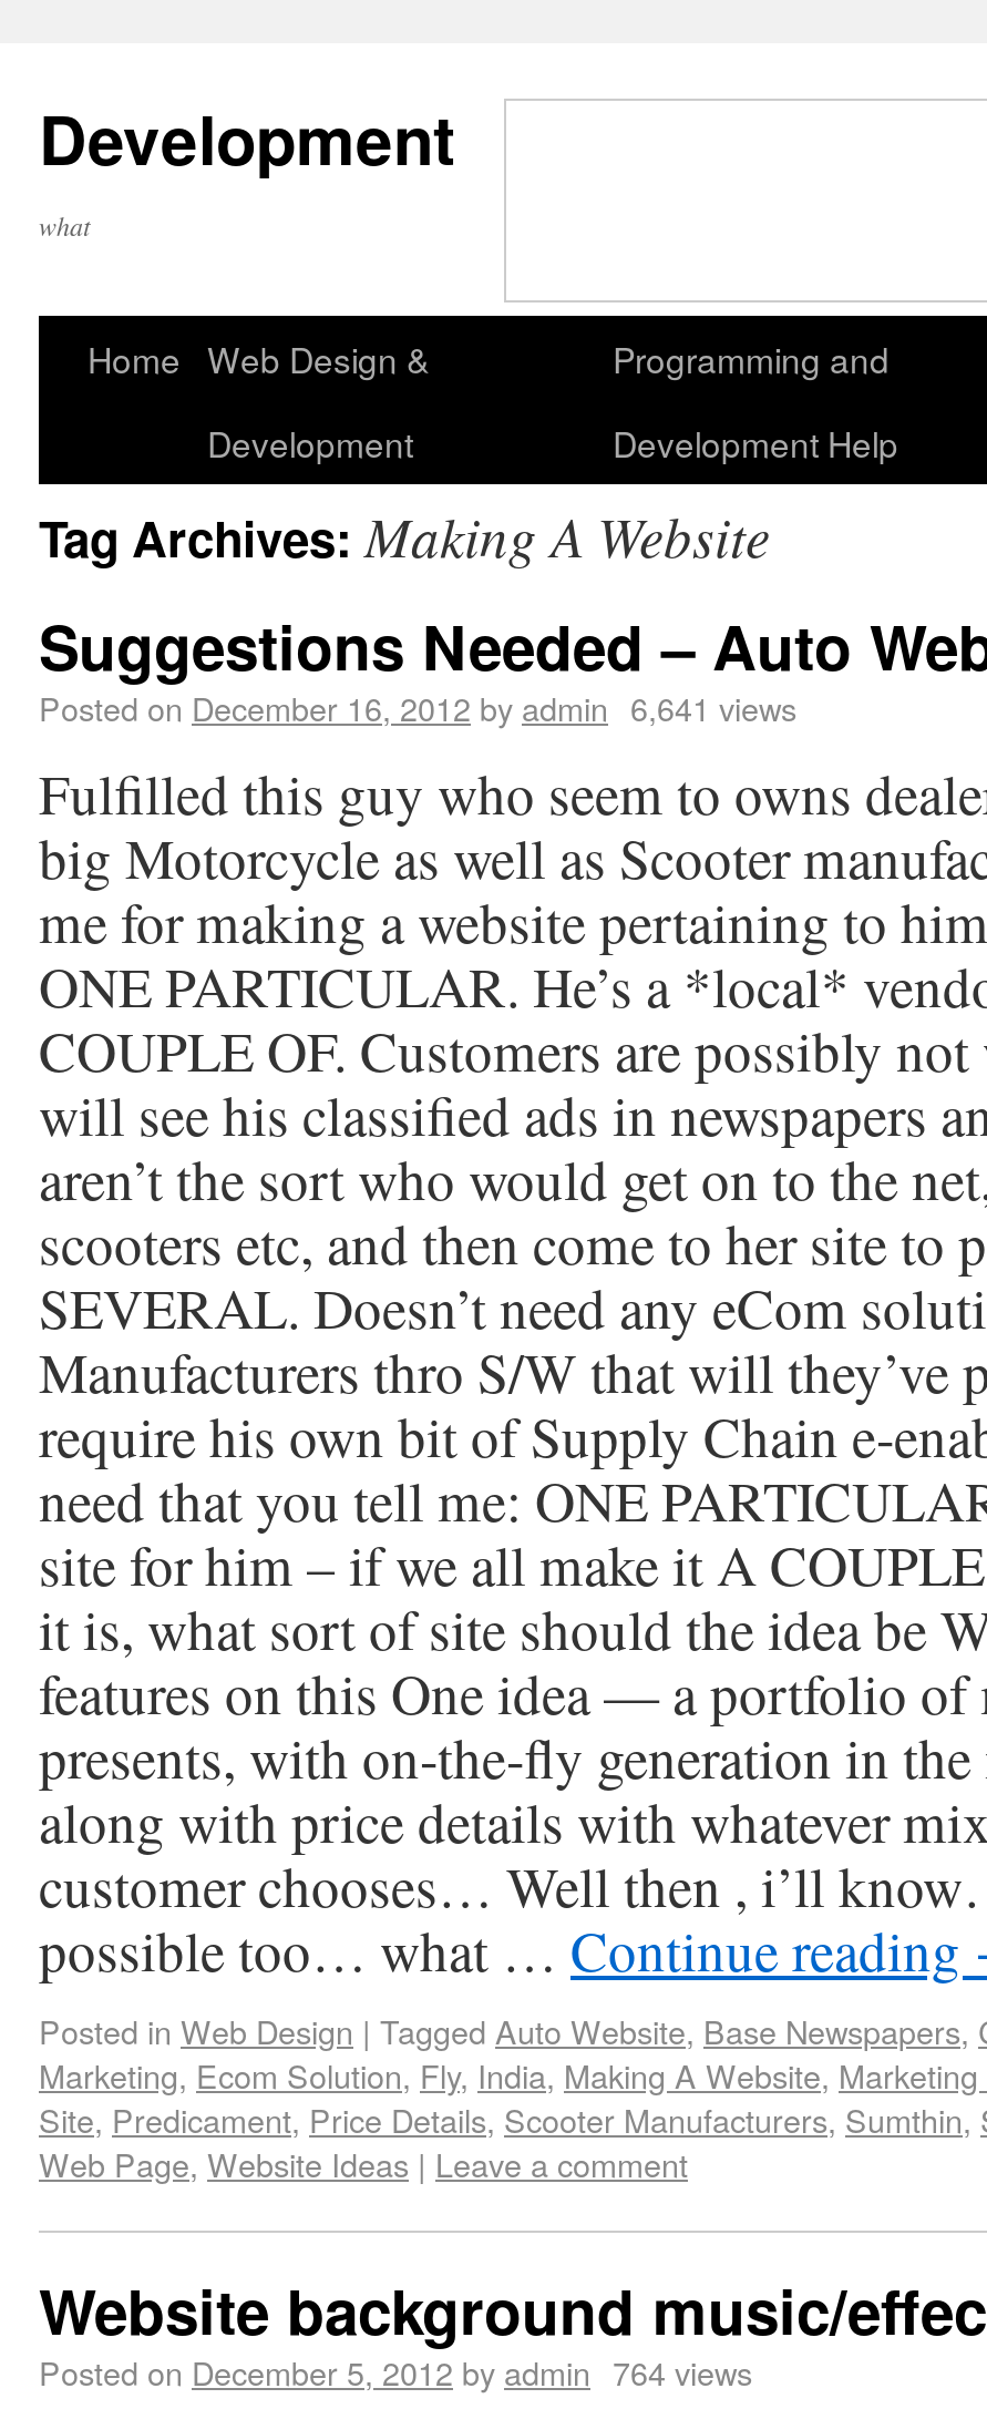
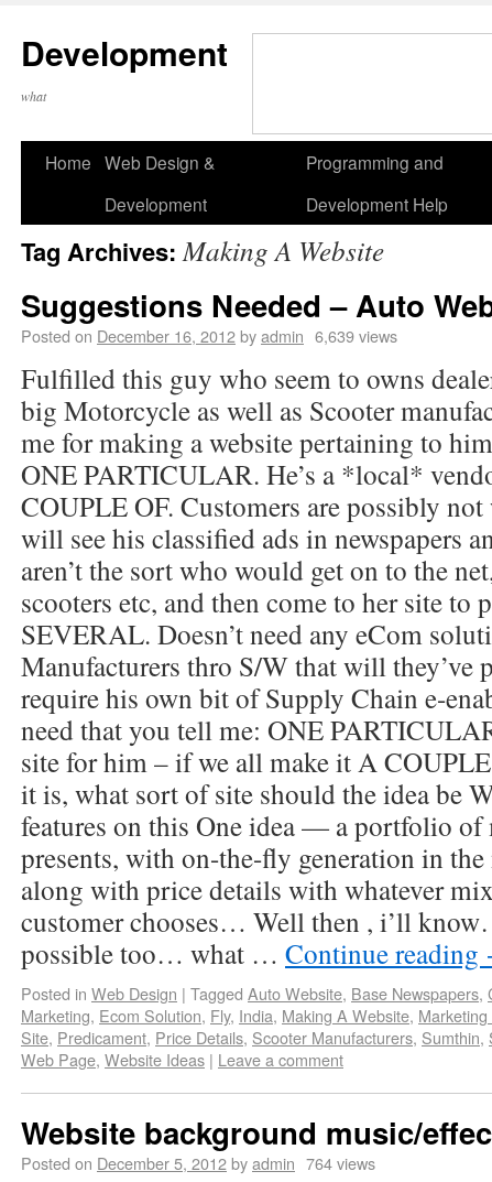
[39,684,796,730] Posted on December 16, 2012 by admin 6,641 views -> [21,324,397,347] Posted on December 16, 2012 by admin 6,639 views

